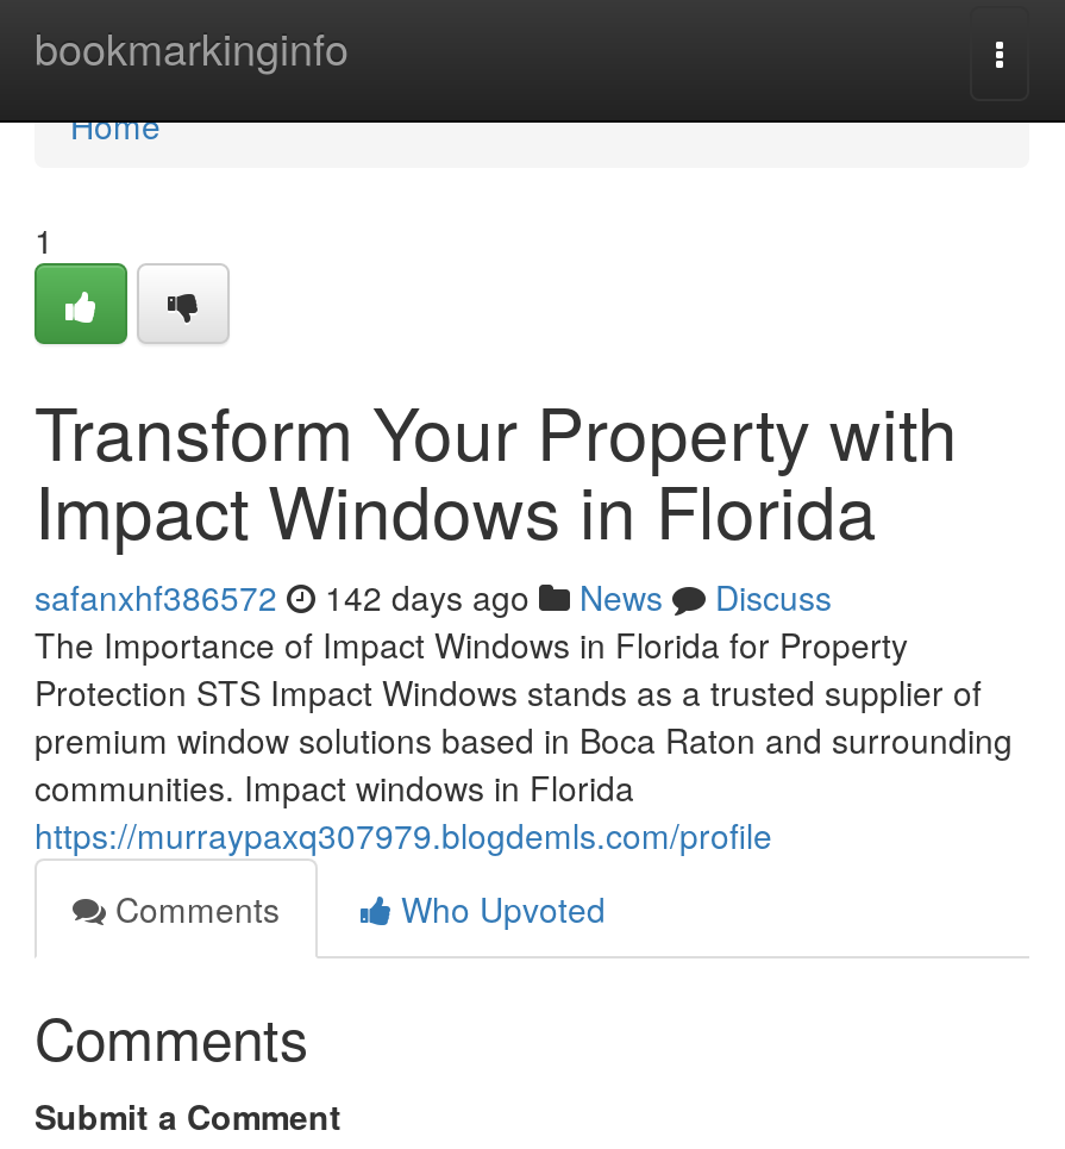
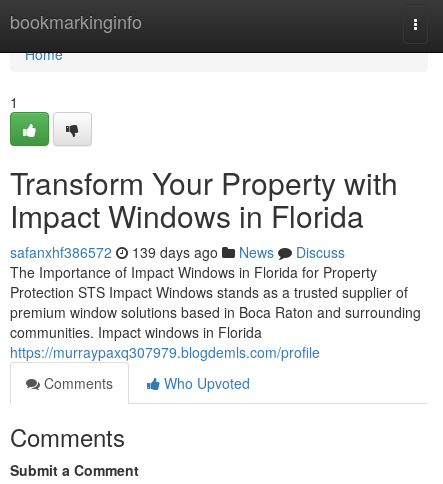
[35,573,832,620] safanxhf386572 142 days ago News Discuss -> [10,242,345,262] safanxhf386572 139 days ago News Discuss

